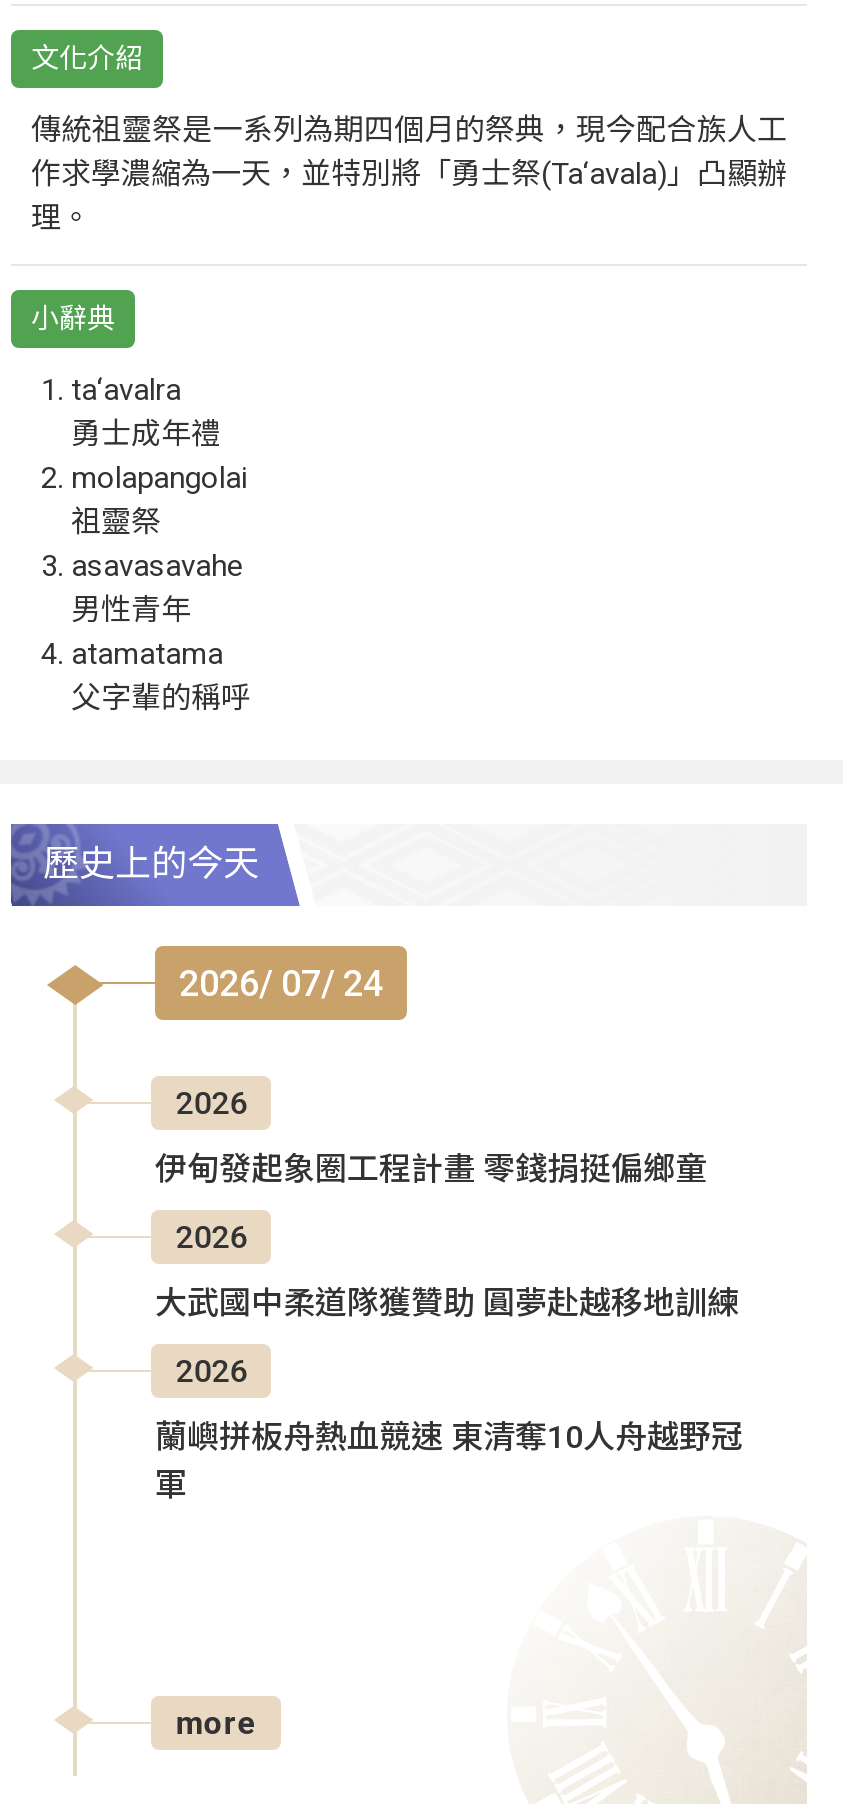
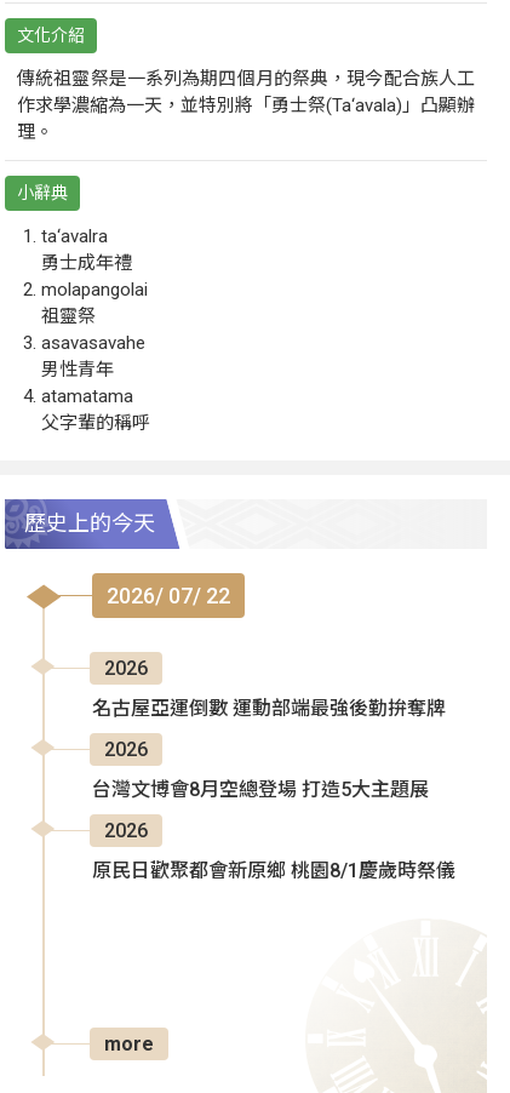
[179,961,383,1003] 2026/ 07/ 24 -> [107,582,230,608] 2026/ 07/ 22
[155,1149,707,1187] 伊甸發起象圈工程計畫 零錢捐挺偏鄉童 -> [92,696,446,719] 名古屋亞運倒數 運動部端最強後勤拚奪牌
[155,1283,739,1321] 大武國中柔道隊獲贊助 圓夢赴越移地訓練 -> [92,777,429,800] 台灣文博會8月空總登場 打造5大主題展
[155,1417,743,1503] 蘭嶼拼板舟熱血競速 東清奪10人舟越野冠 | 軍 -> [92,859,455,882] 原民日歡聚都會新原鄉 桃園8/1慶歲時祭儀

